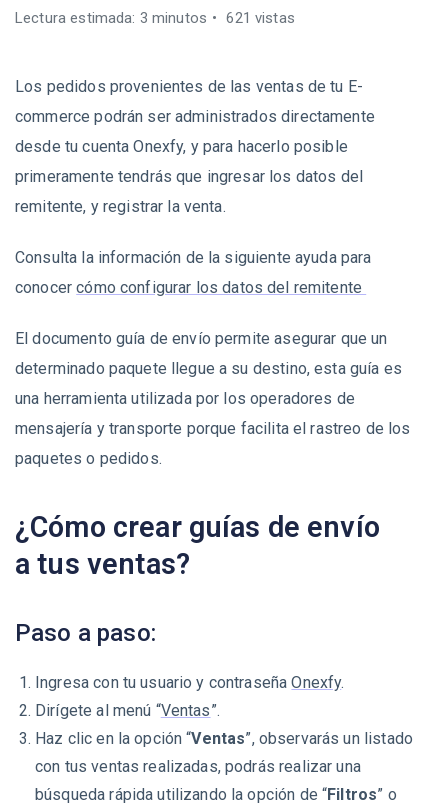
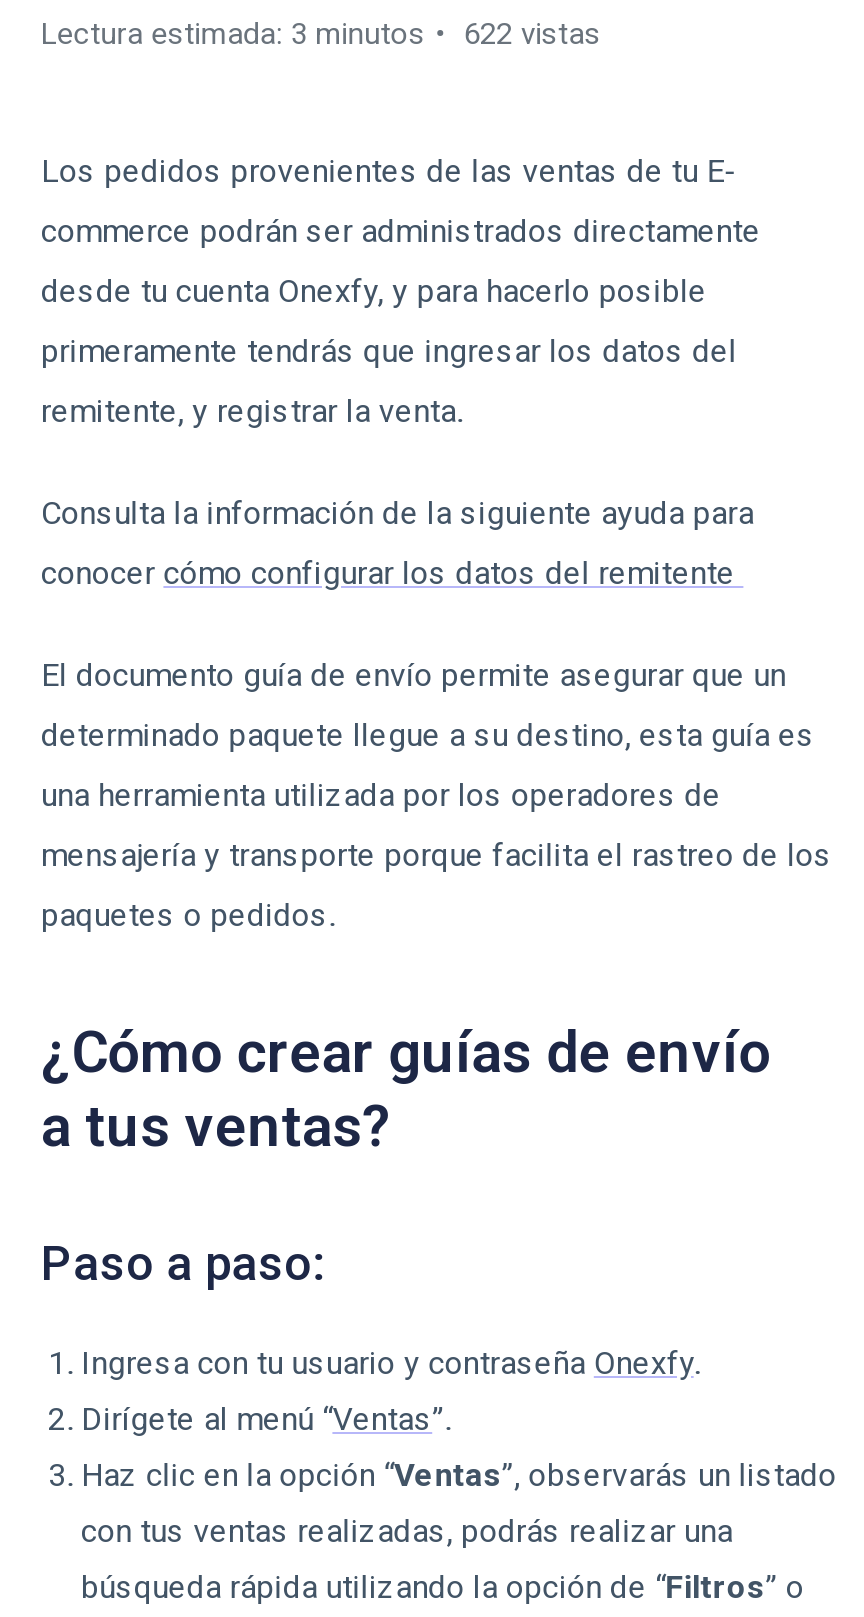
[15,9,295,27] Lectura estimada: 3 minutos 621 vistas -> [41,16,601,52] Lectura estimada: 3 minutos 622 vistas

